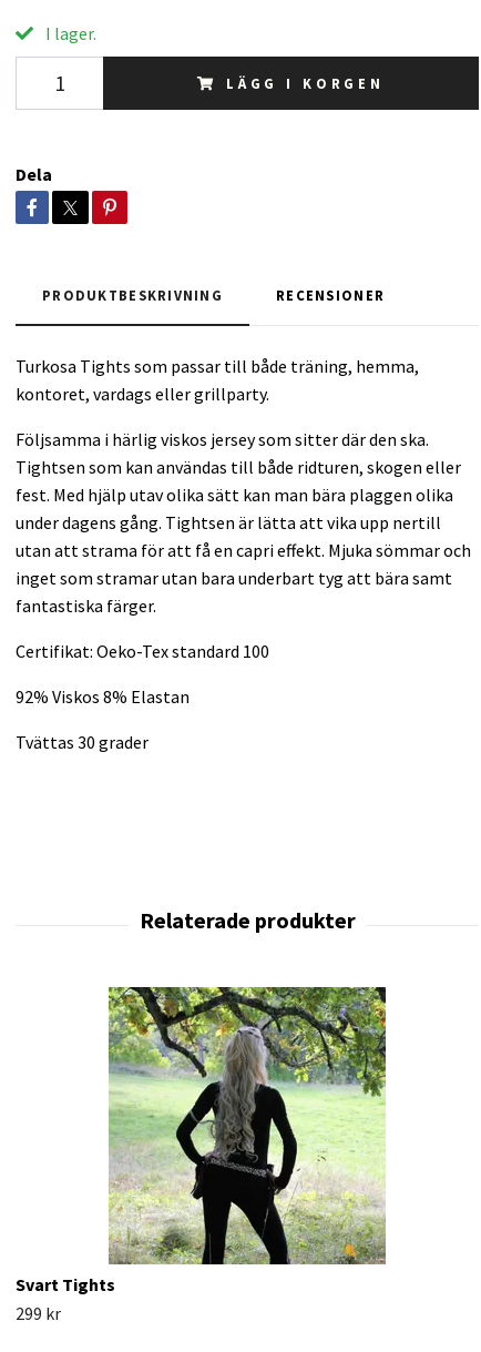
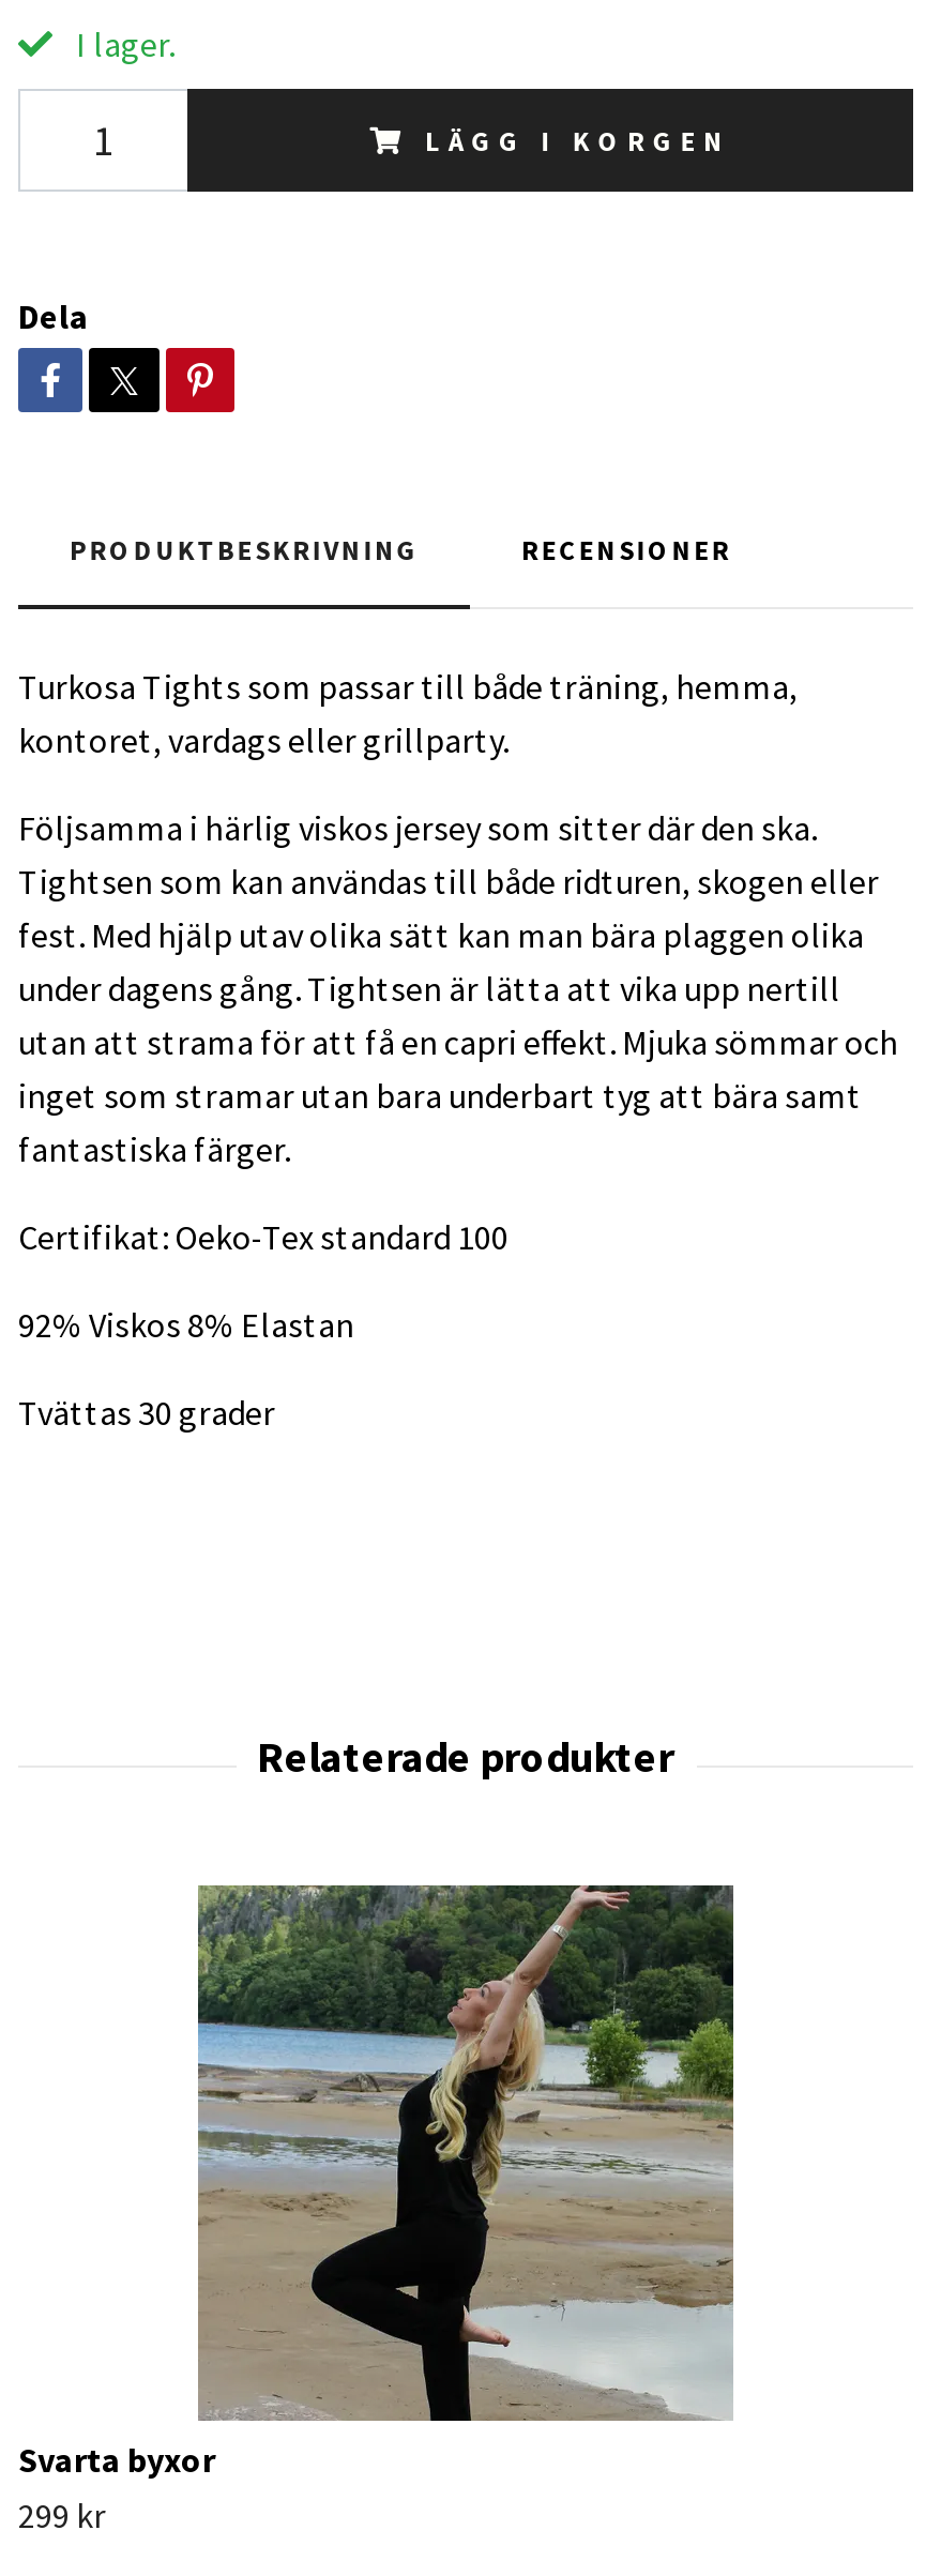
[16,986,387,1295] [image] | Svart Tights -> [18,1883,735,2480] [image] | Svarta byxor

